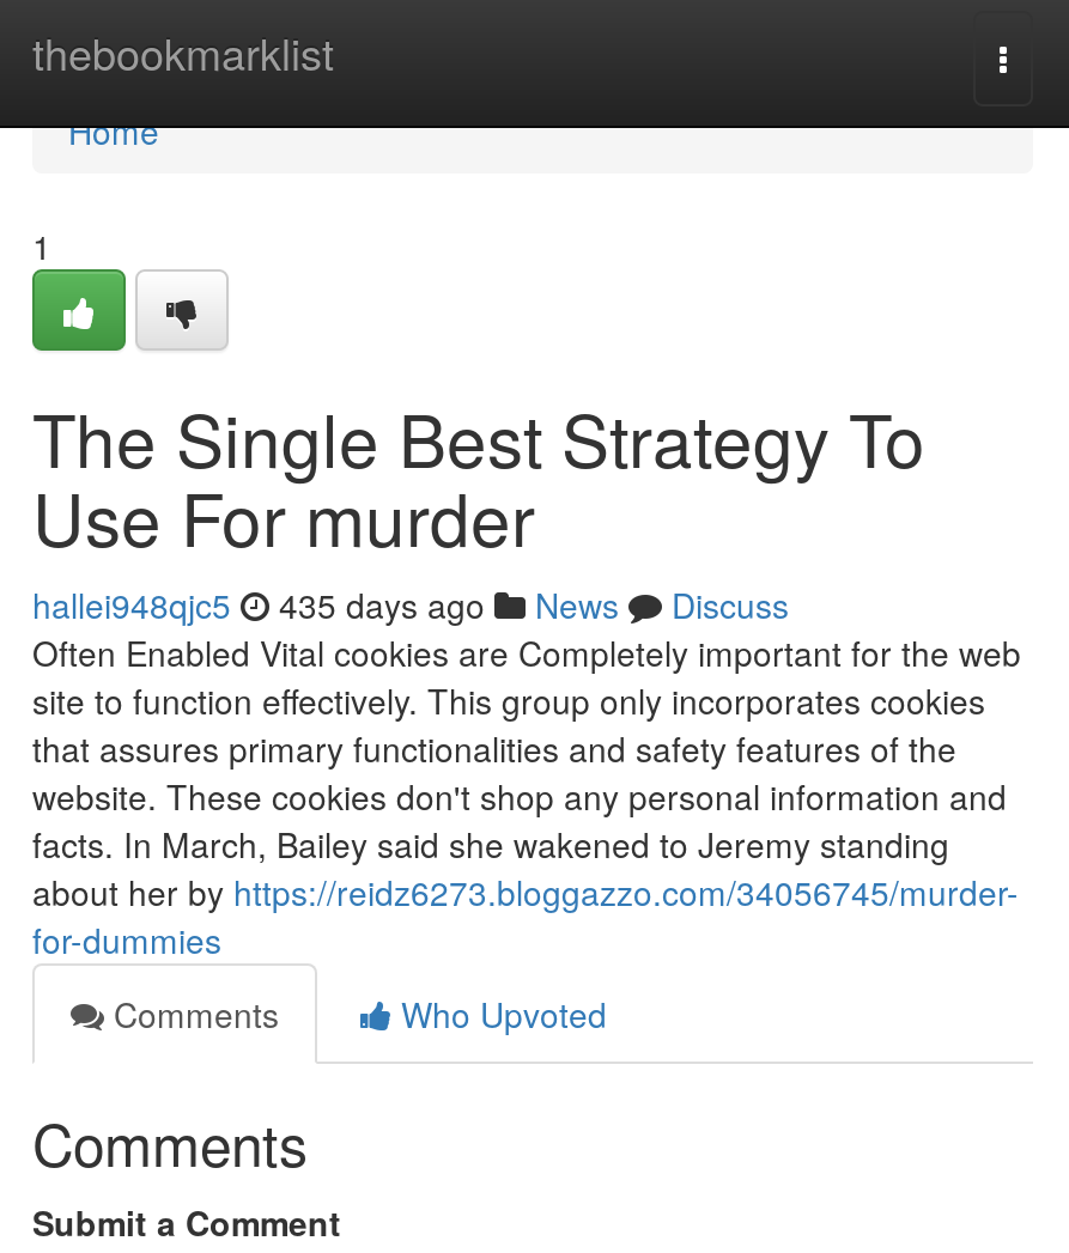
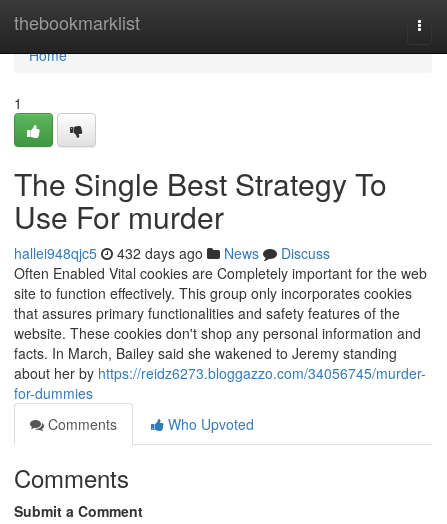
[32,580,789,628] hallei948qjc5 435 days ago News Discuss -> [14,243,330,263] hallei948qjc5 432 days ago News Discuss

